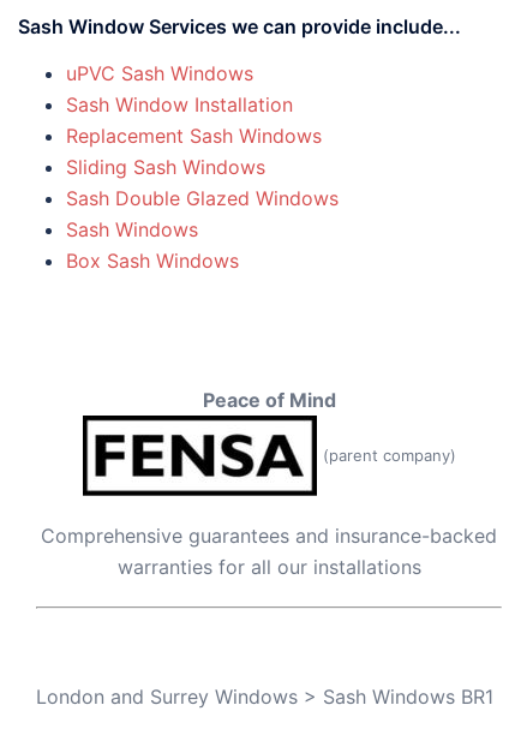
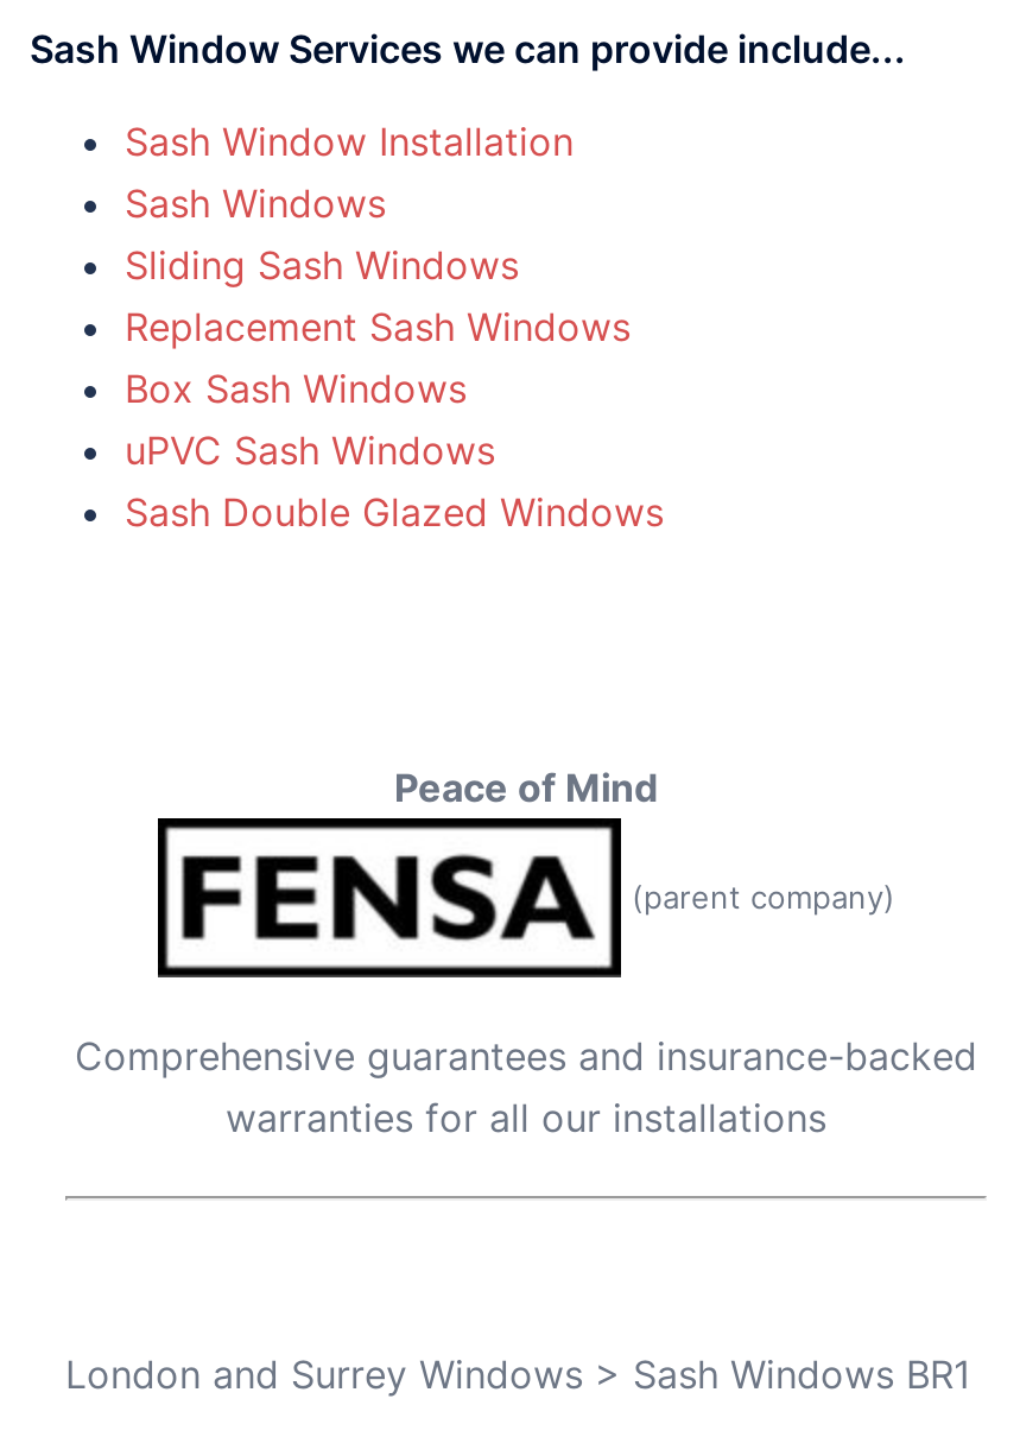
moved [66,61,253,85] -> [125,427,495,474]: uPVC Sash Windows
moved [66,93,322,179] -> [125,118,631,351]: Sash Window Installation | Replacement Sash Windows | Sliding Sash Windows
moved [66,186,339,210] -> [125,488,664,536]: Sash Double Glazed Windows
moved [66,217,239,273] -> [125,180,467,412]: Sash Windows | Box Sash Windows

